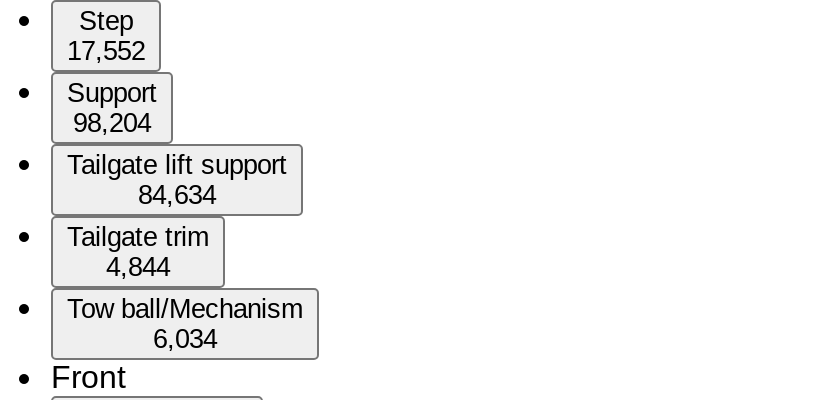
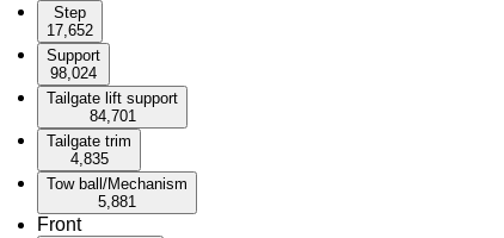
[67,36,145,66] 17,552 -> [47,21,93,39] 17,652
[73,108,151,138] 98,204 -> [50,64,97,82] 98,024
[138,180,216,210] 84,634 -> [89,107,136,125] 84,701
[106,252,170,282] 4,844 -> [70,150,108,168] 4,835
[153,324,217,354] 6,034 -> [98,193,136,211] 5,881

